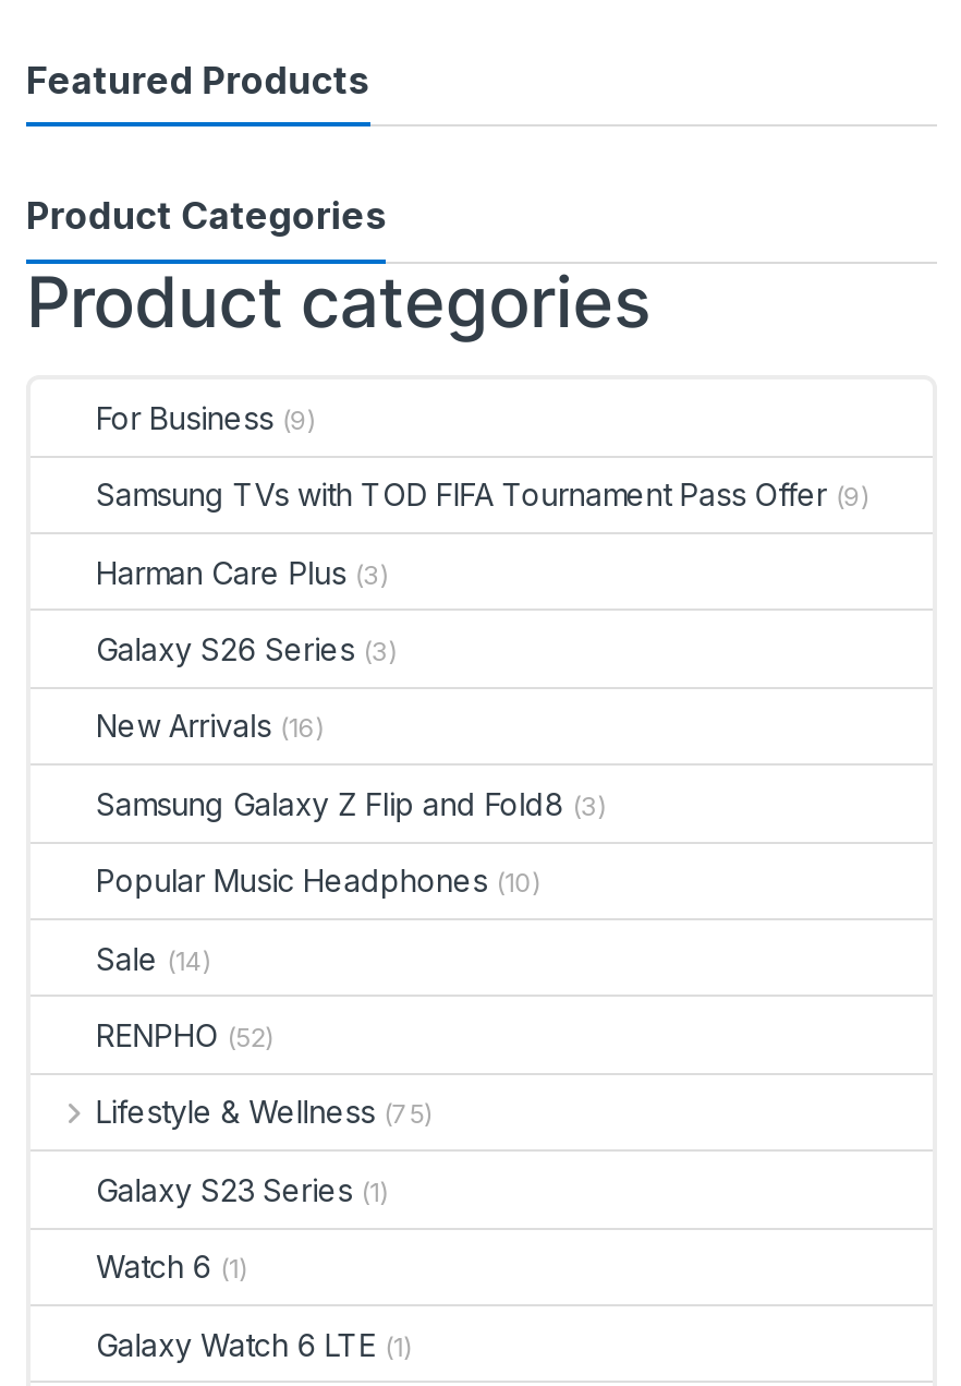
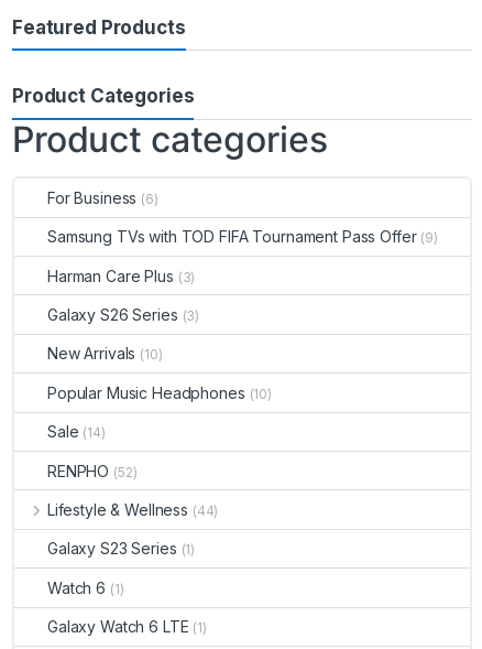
[96,399,316,436] For Business (9) -> [47,188,158,207] For Business (6)
[96,708,606,822] New Arrivals (16) | Samsung Galaxy Z Flip and Fold8 (3) -> [47,344,163,363] New Arrivals (10)
[95,1093,432,1130] Lifestyle & Wellness (75) -> [47,500,218,519] Lifestyle & Wellness (44)

